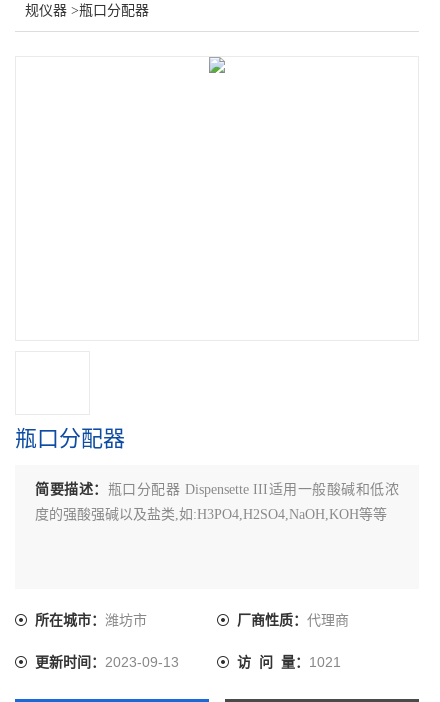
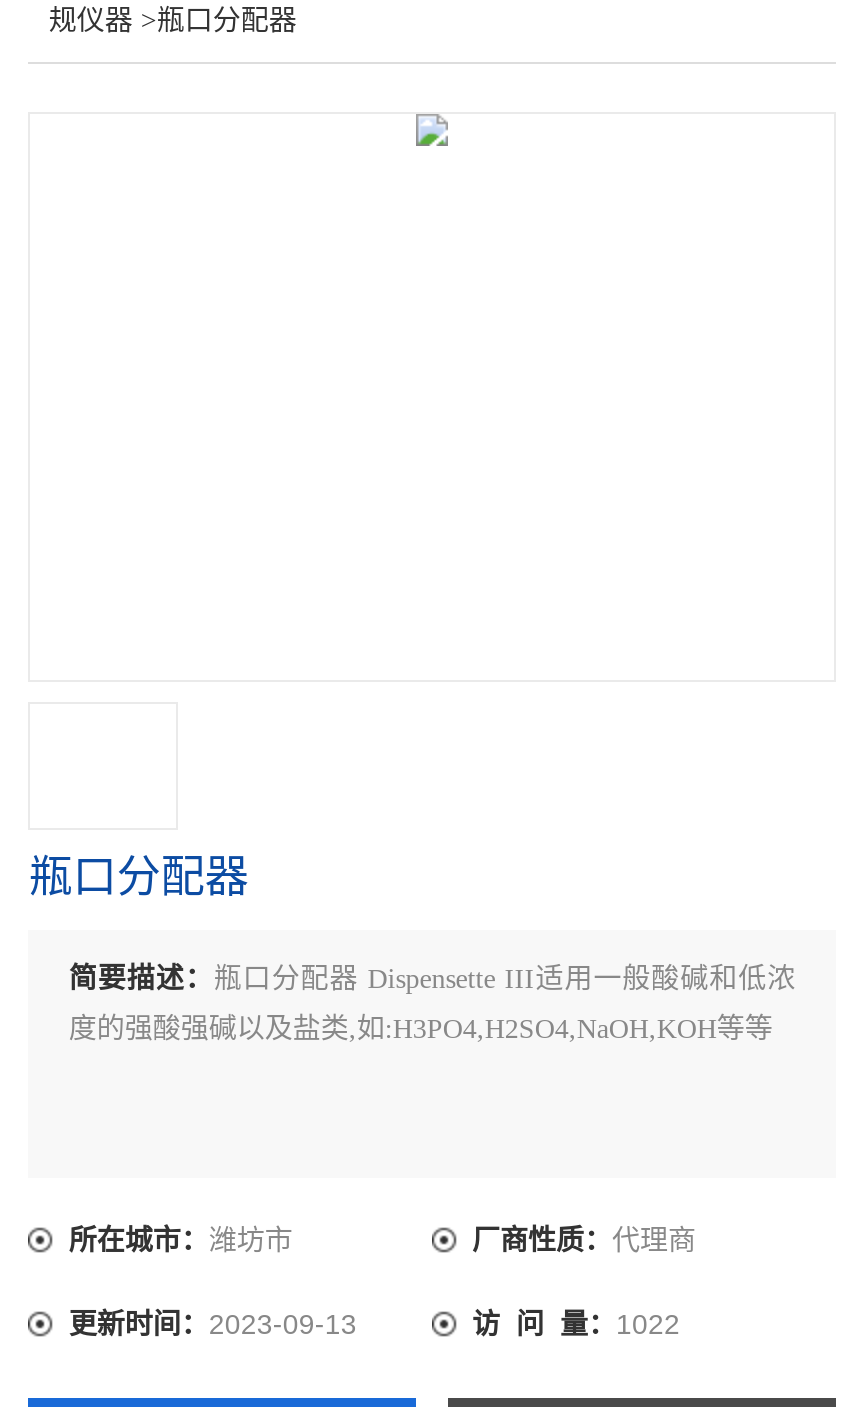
[237,654,341,670] 访 问 量：1021 -> [472,1308,680,1340] 访 问 量：1022

